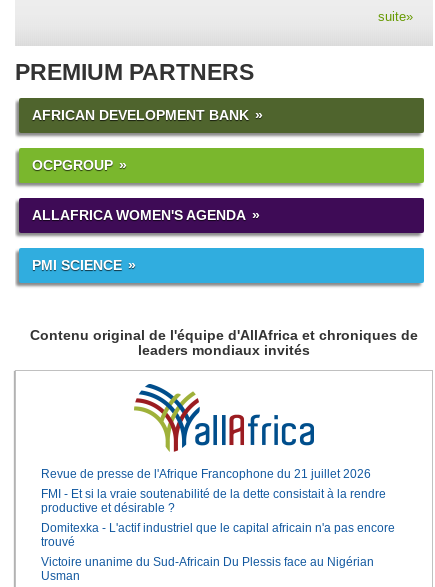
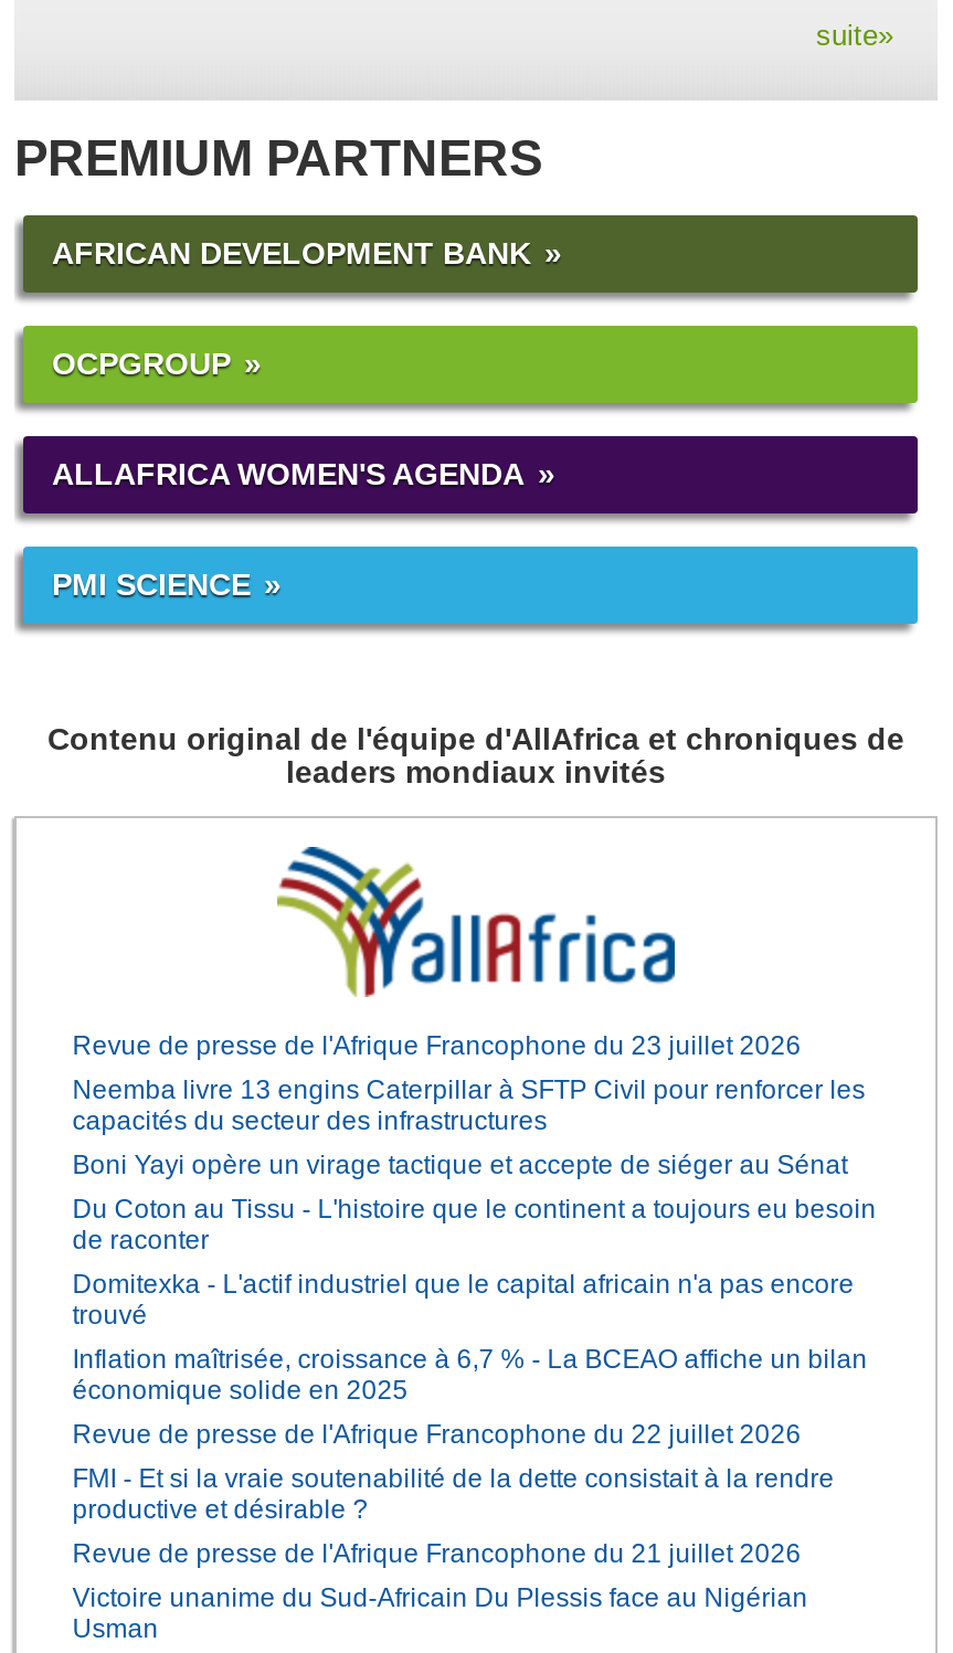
none -> [72,1030,876,1450] Revue de presse de l'Afrique Francophone du 23 juillet 2026 | Neemba livre 13 engins Caterpillar à SFTP Civil pour renforcer les | capacités du secteur des infrastructures | Boni Yayi opère un virage tactique et accepte de siéger au Sénat | Du Coton au Tissu - L'histoire que le continent a toujours eu besoin | de raconter | Inflation maîtrisée, croissance à 6,7 % - La BCEAO affiche un bilan | économique solide en 2025 | Revue de presse de l'Afrique Francophone du 22 juillet 2026
moved [41,467,371,481] -> [72,1538,801,1569]: Revue de presse de l'Afrique Francophone du 21 juillet 2026
moved [41,521,395,549] -> [72,1269,854,1331]: Domitexka - L'actif industriel que le capital africain n'a pas encore | trouvé

